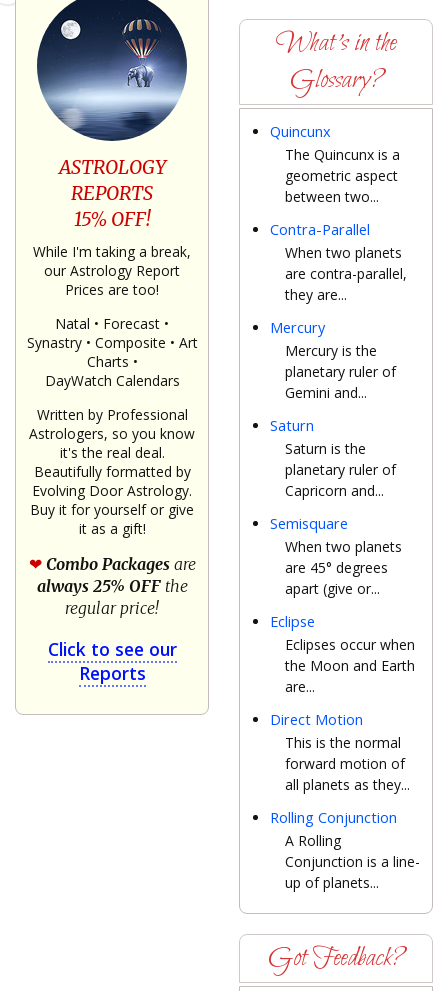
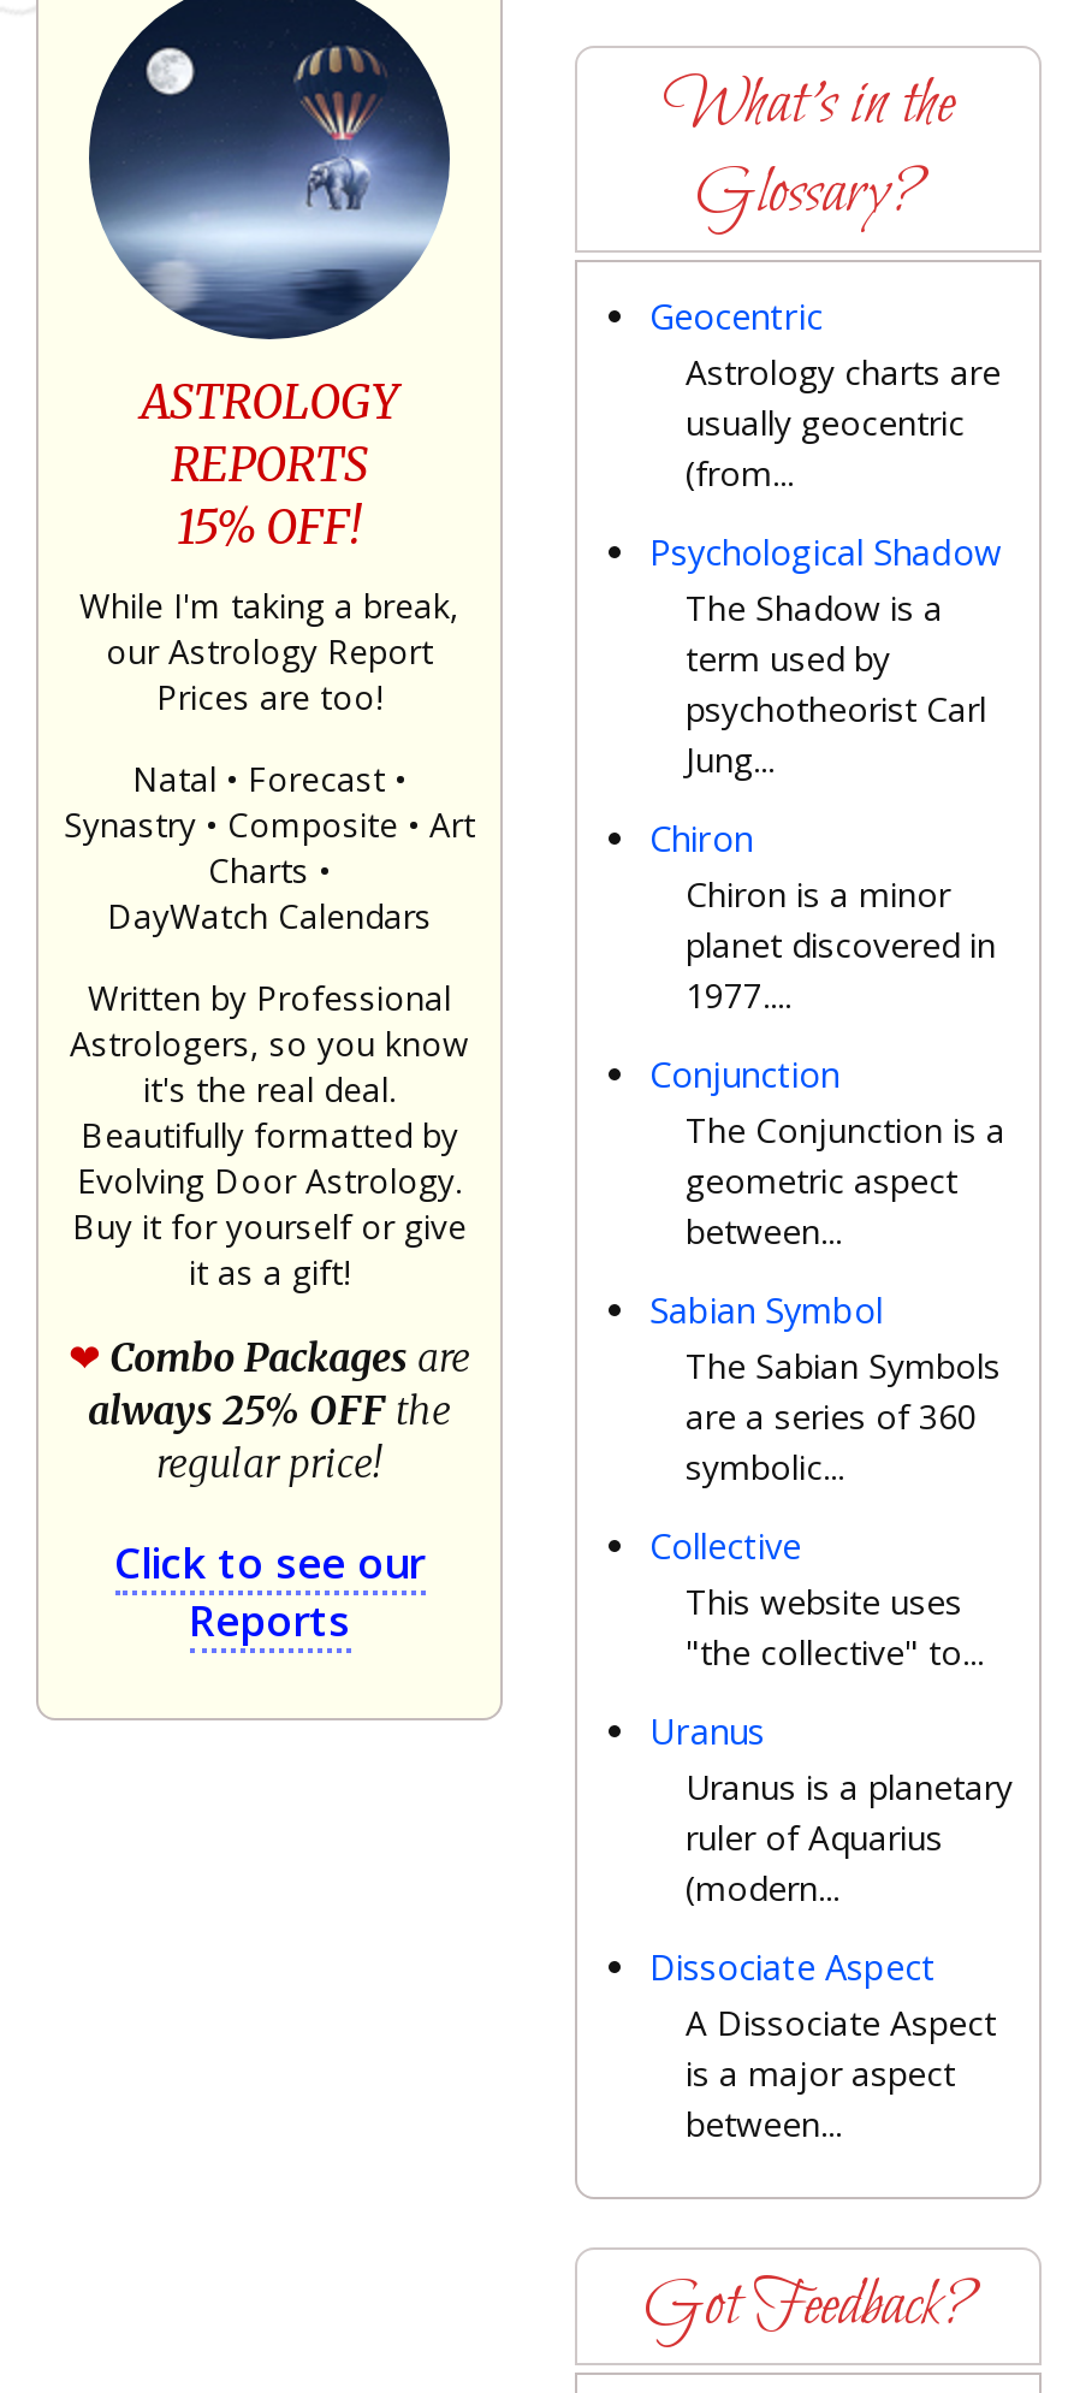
[270,122,400,164] Quincunx | The Quincunx is a -> [649,293,1005,1152] Geocentric | Astrology charts are | usually geocentric | (from... | Psychological Shadow | The Shadow is a | term used by | psychotheorist Carl | Jung... | Chiron | Chiron is a minor | planet discovered in | 1977.... | Conjunction | The Conjunction is a
moved [285,166,398,185] -> [686,1157,957,1203]: geometric aspect
[270,187,420,892] between two... | Contra-Parallel | When two planets | are contra-parallel, | they are... | Mercury | Mercury is the | planetary ruler of | Gemini and... | Saturn | Saturn is the | planetary ruler of | Capricorn and... | Semisquare | When two planets | are 45° degrees | apart (give or... | Eclipse | Eclipses occur when | the Moon and Earth | are... | Direct Motion | This is the normal | forward motion of | all planets as they... | Rolling Conjunction | A Rolling | Conjunction is a line- | up of planets... -> [649,1208,1013,2146] between... | Sabian Symbol | The Sabian Symbols | are a series of 360 | symbolic... | Collective | This website uses | "the collective" to... | Uranus | Uranus is a planetary | ruler of Aquarius | (modern... | Dissociate Aspect | A Dissociate Aspect | is a major aspect | between...

